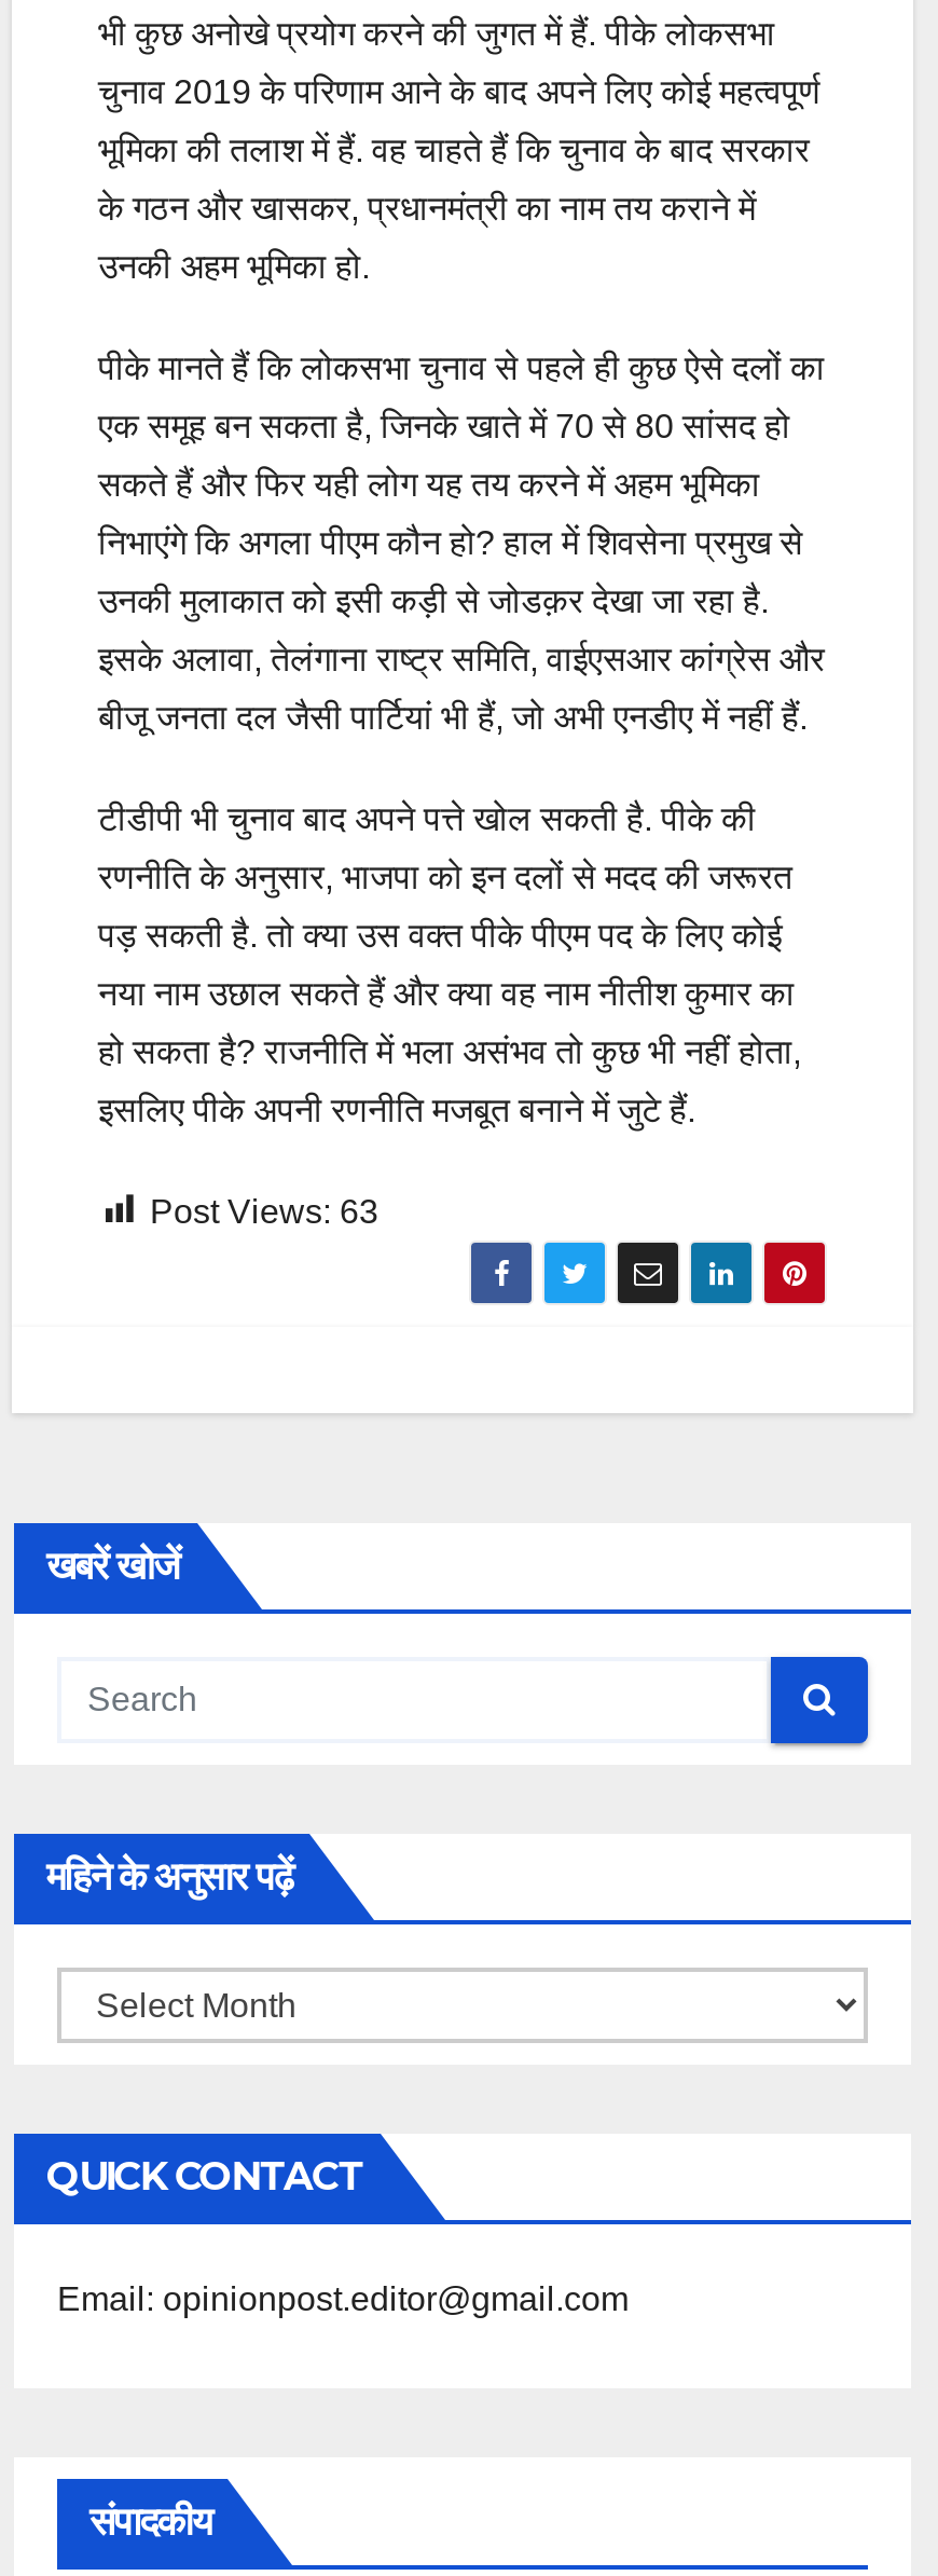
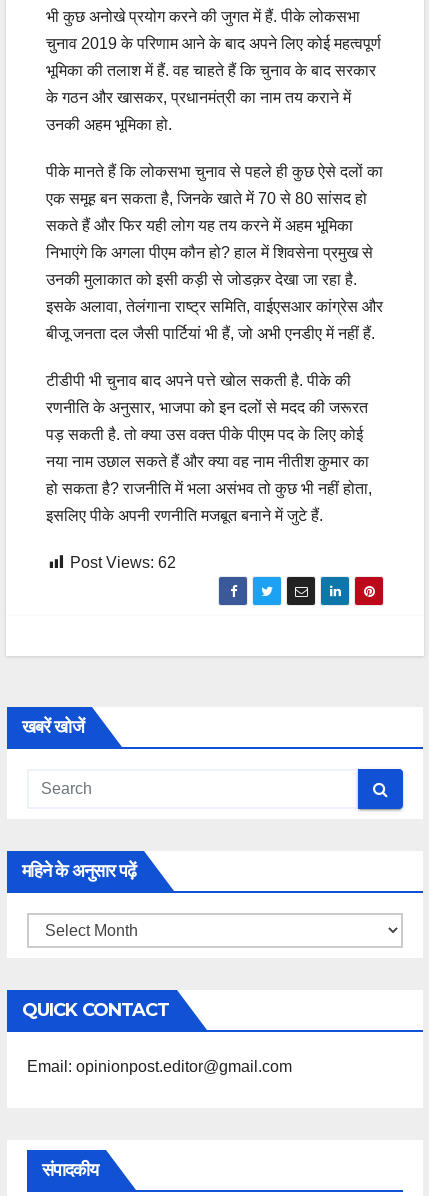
[150,1192,378,1229] Post Views: 63 -> [70,554,176,571] Post Views: 62

